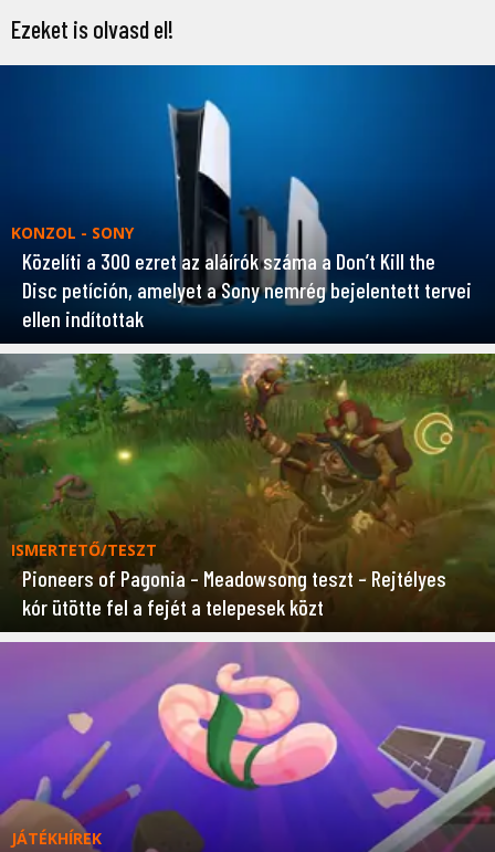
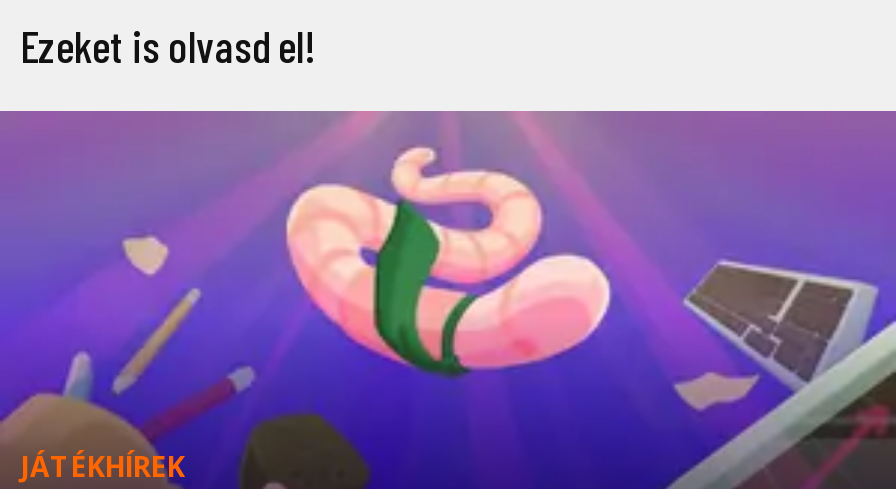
[3,64,492,345] [image] | KONZOL - SONY | Közelíti a 300 ezret az aláírók száma a Don’t Kill the | Disc petíción, amelyet a Sony nemrég bejelentett tervei | ellen indítottak -> none
[3,353,492,633] [image] | ISMERTETŐ/TESZT | Pioneers of Pagonia – Meadowsong teszt – Rejtélyes | kór ütötte fel a fejét a telepesek közt -> none

